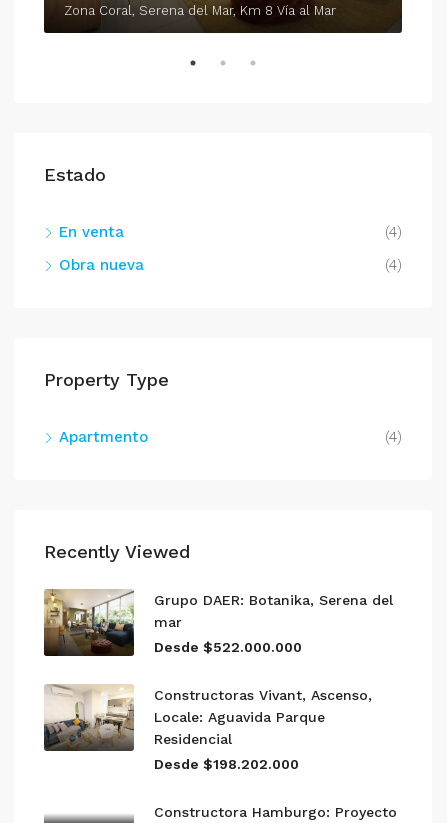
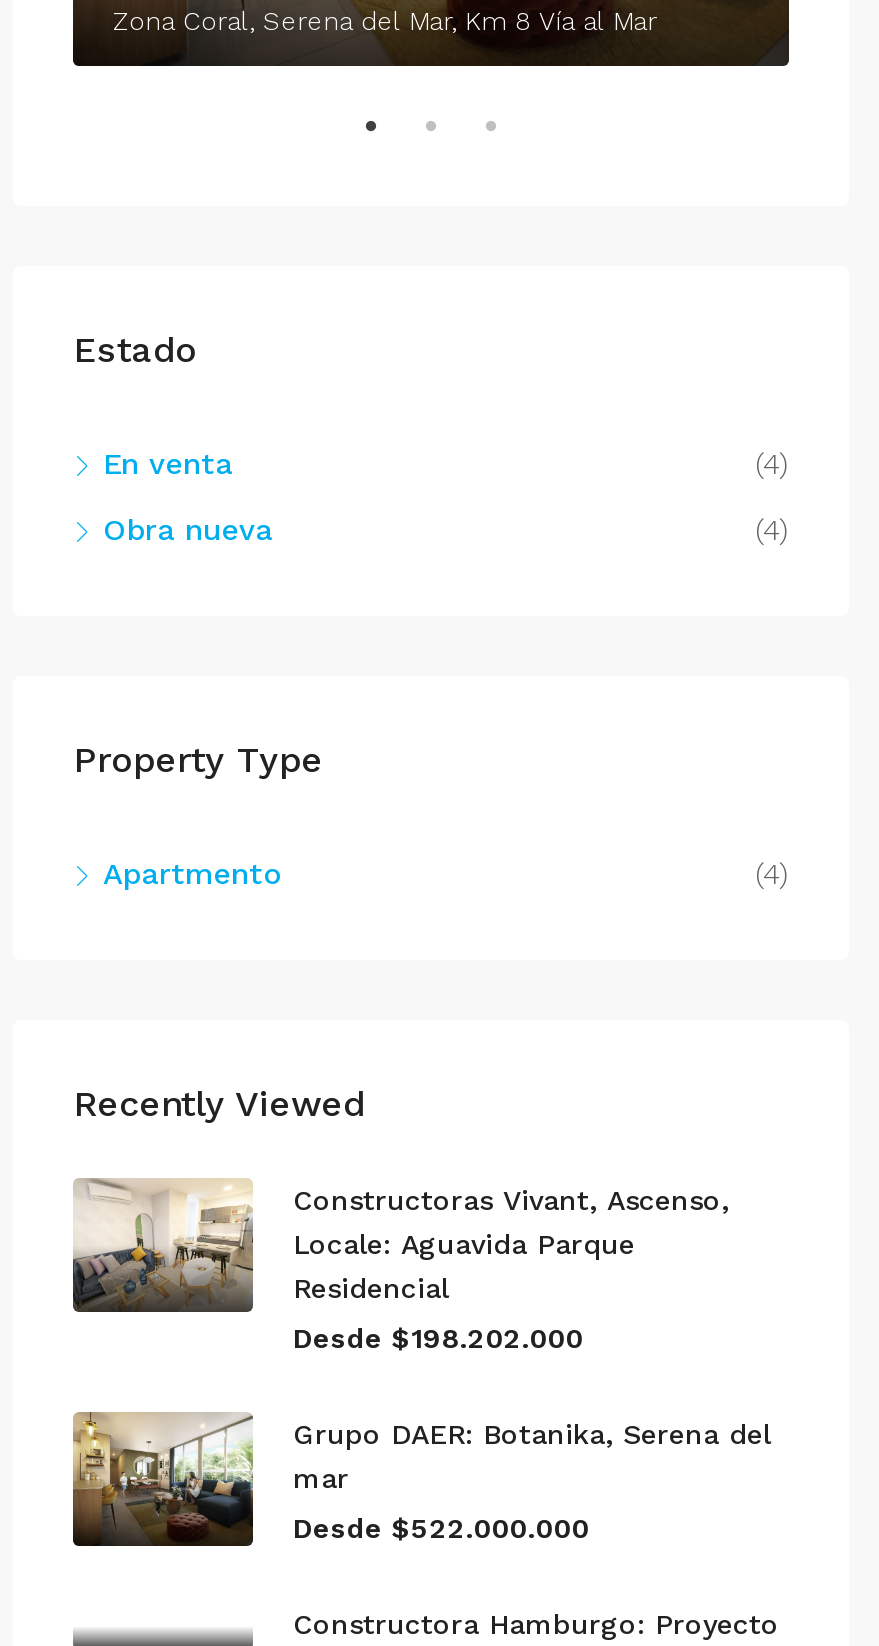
moved [44,590,393,655] -> [71,1412,771,1548]: [image] | Grupo DAER: Botanika, Serena del | mar | Desde $522.000.000
moved [43,683,372,771] -> [71,1176,729,1353]: [image] | Constructoras Vivant, Ascenso, | Locale: Aguavida Parque | Residencial | Desde $198.202.000

